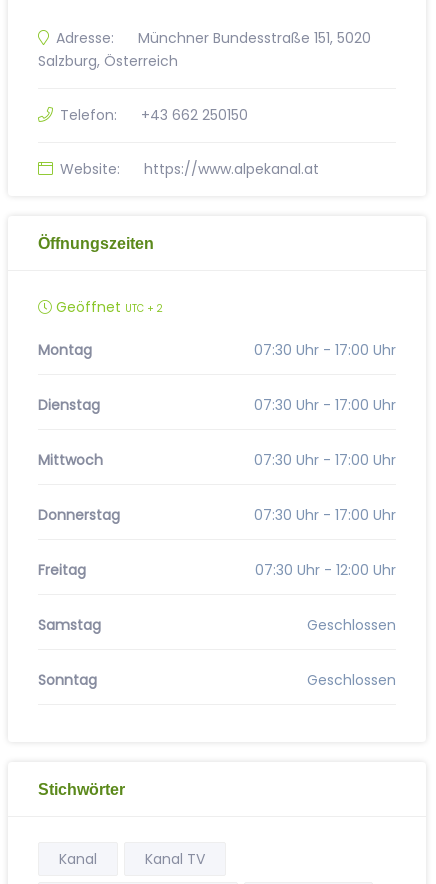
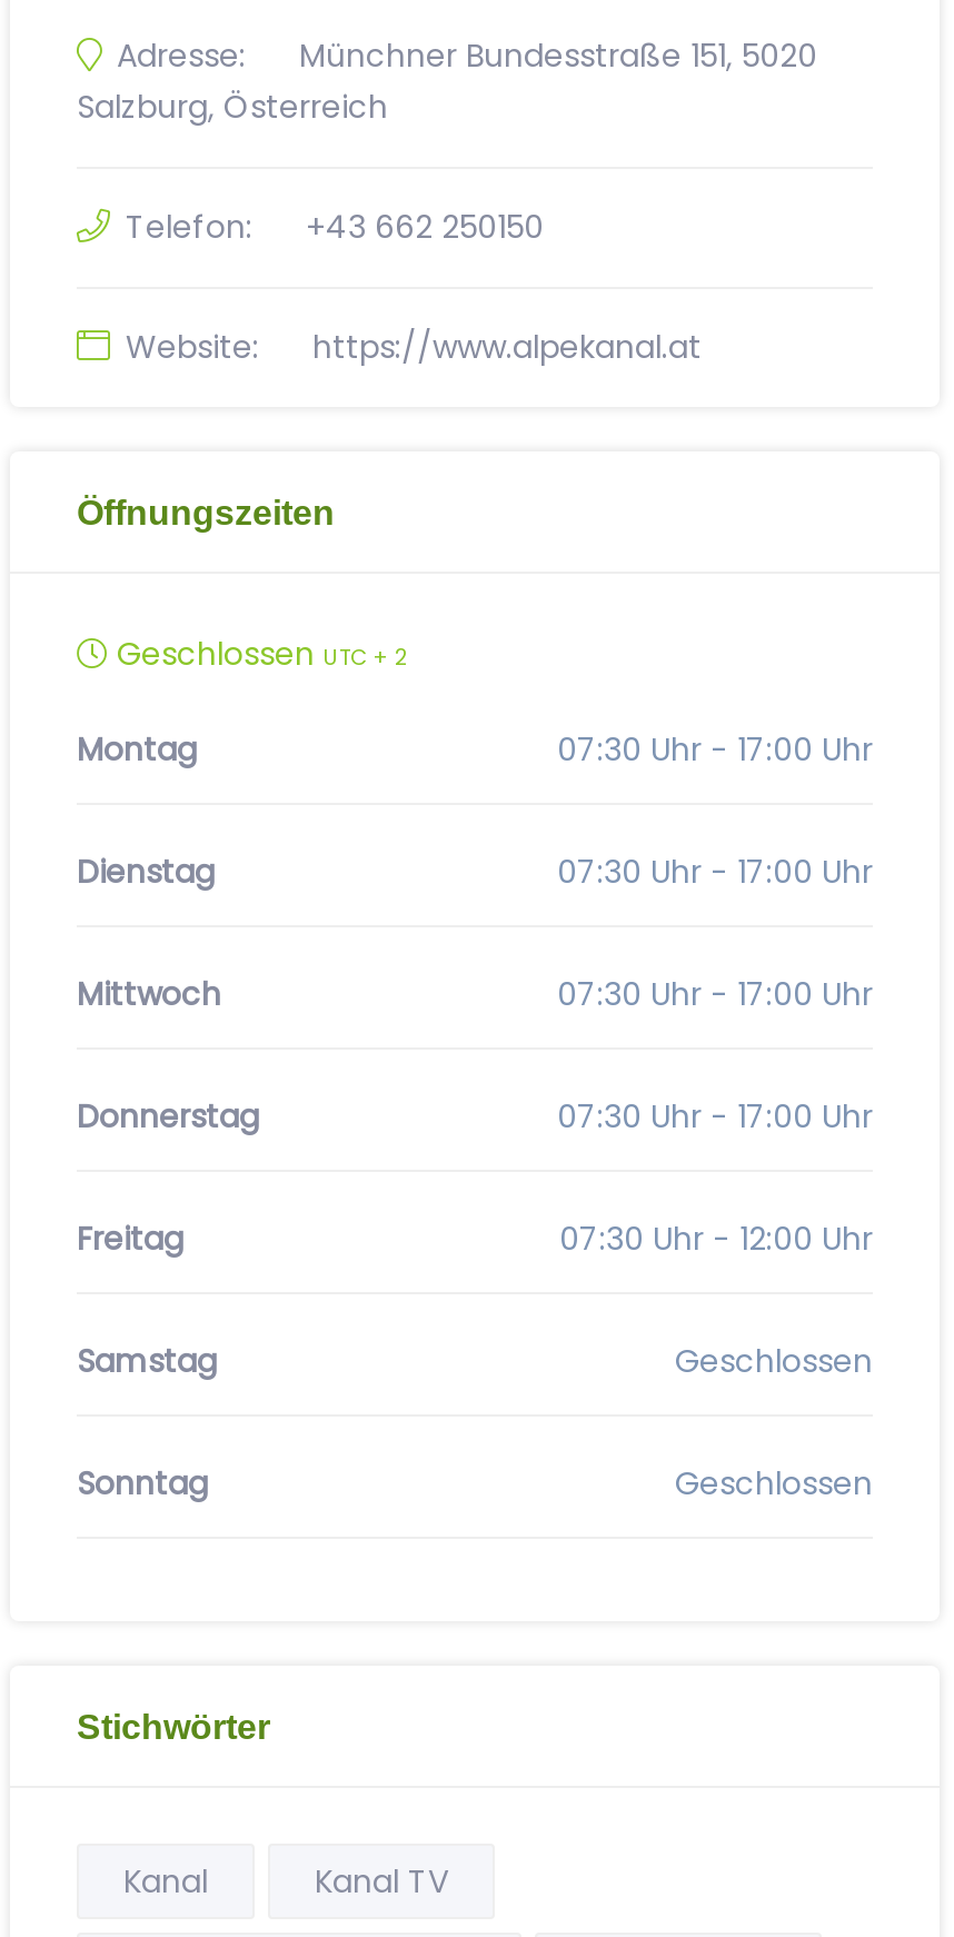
[52,297,163,317] Geöffnet UTC + 2 -> [108,632,408,676] Geschlossen UTC + 2

